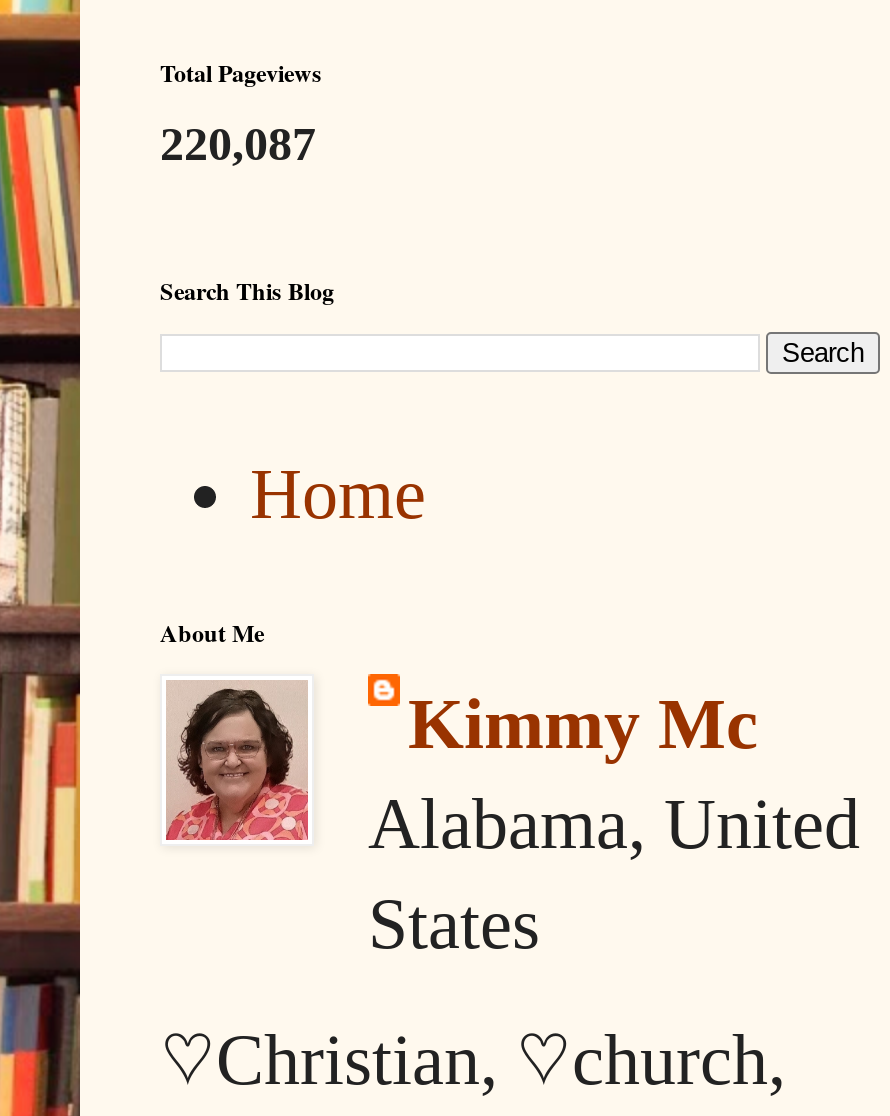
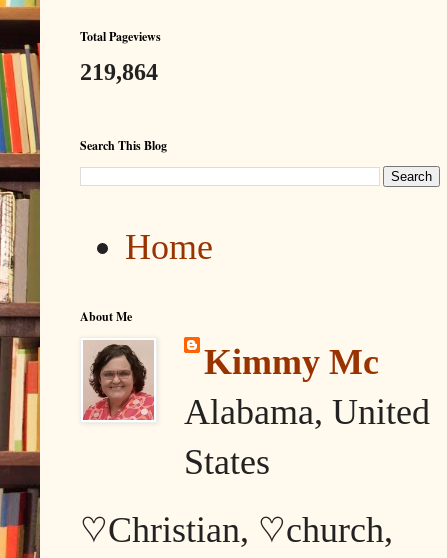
[160,118,316,170] 220,087 -> [80,59,158,85] 219,864

